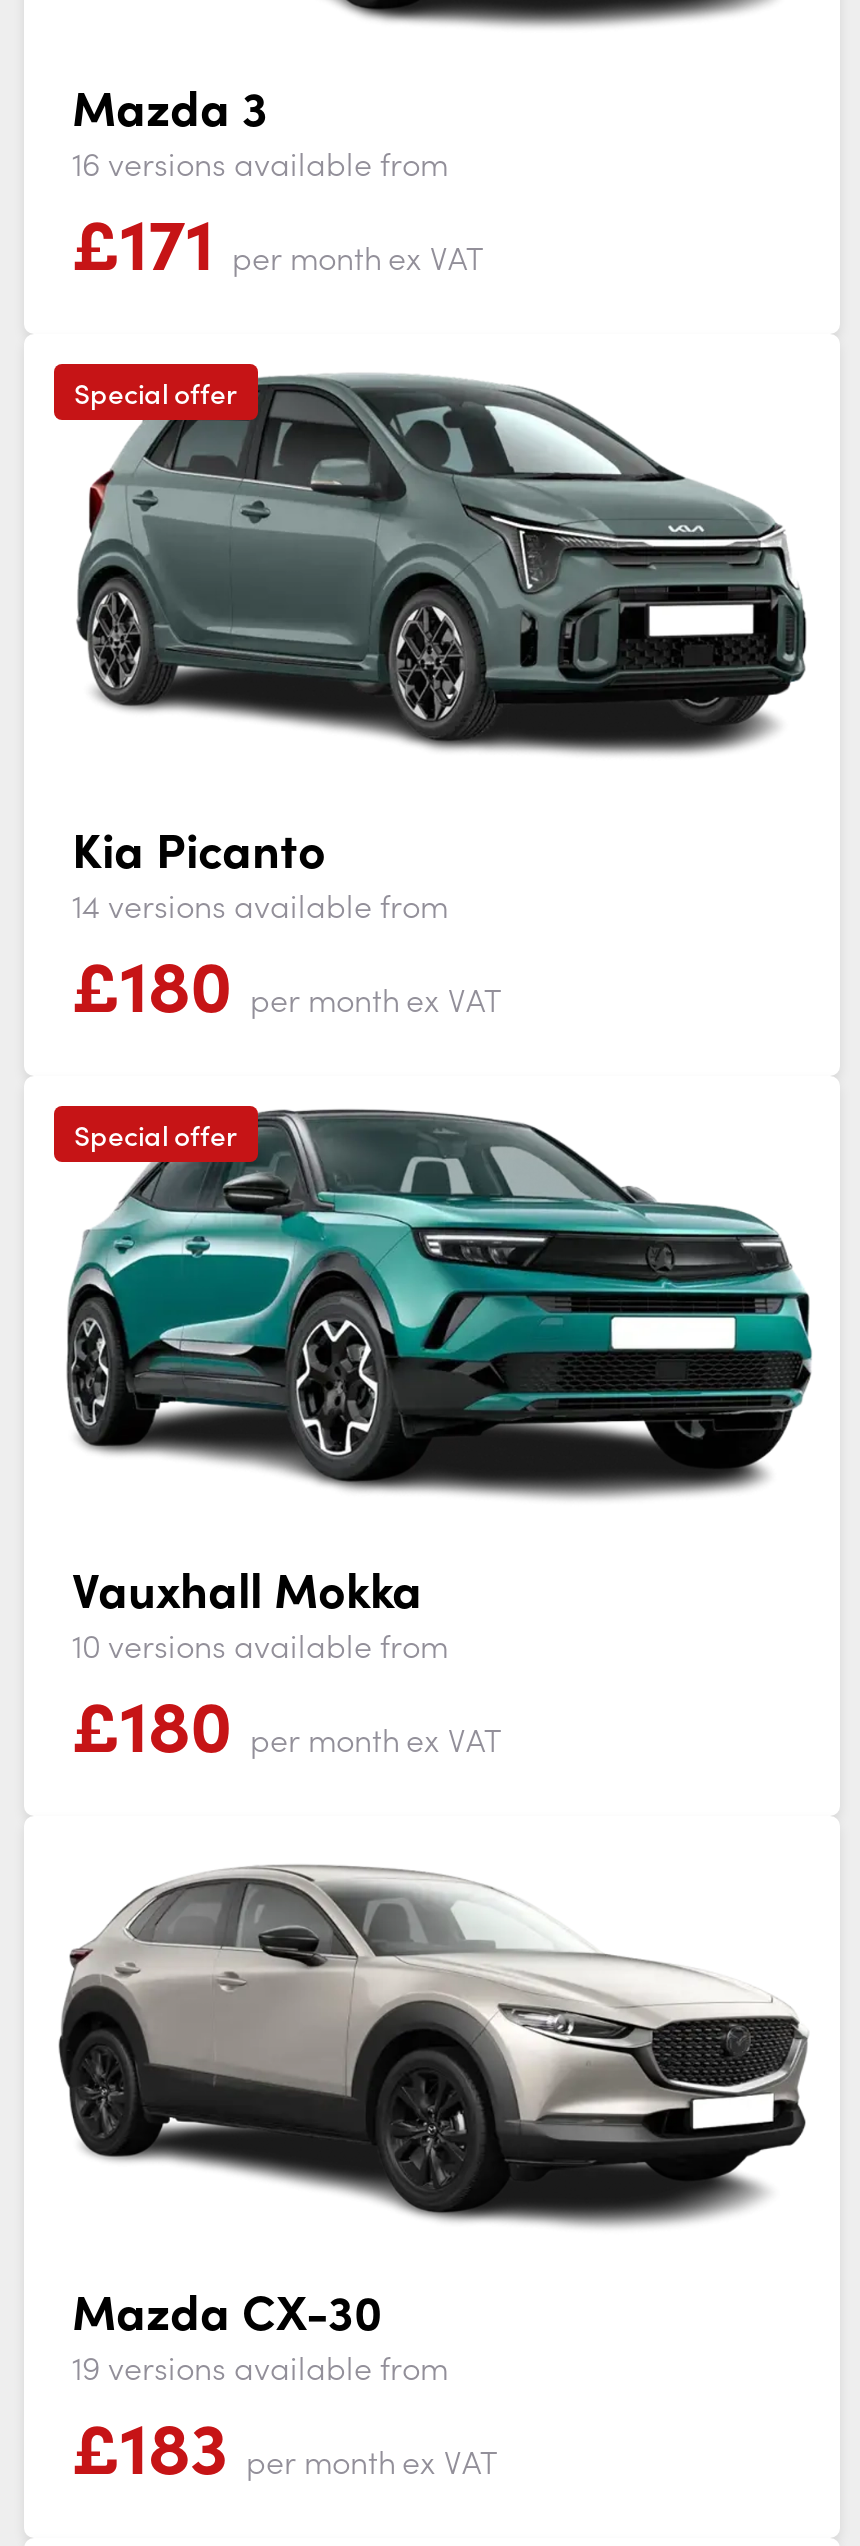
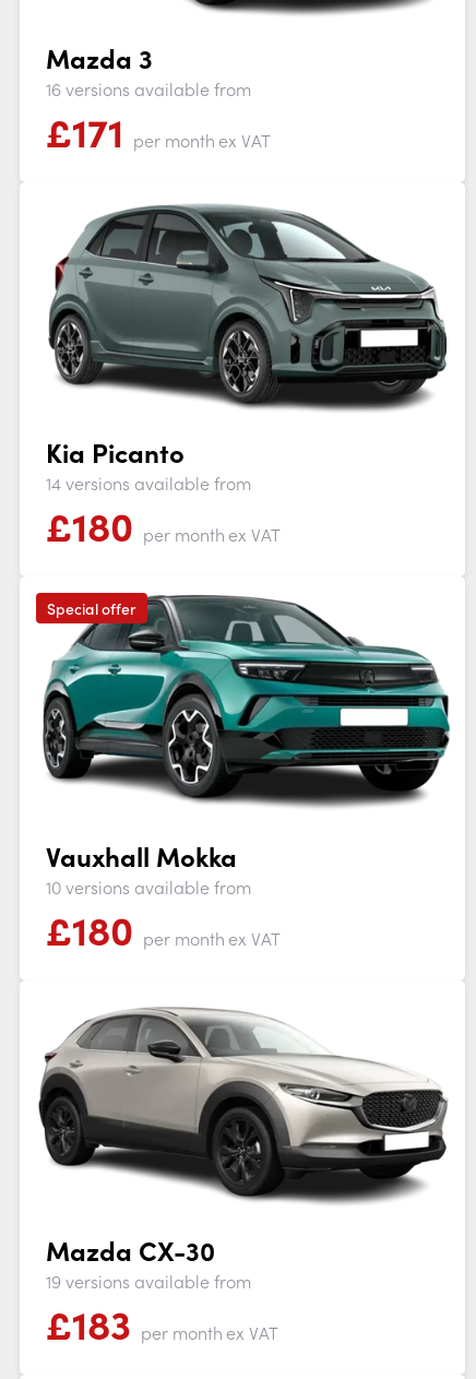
[74,372,238,412] Special offer -> none

